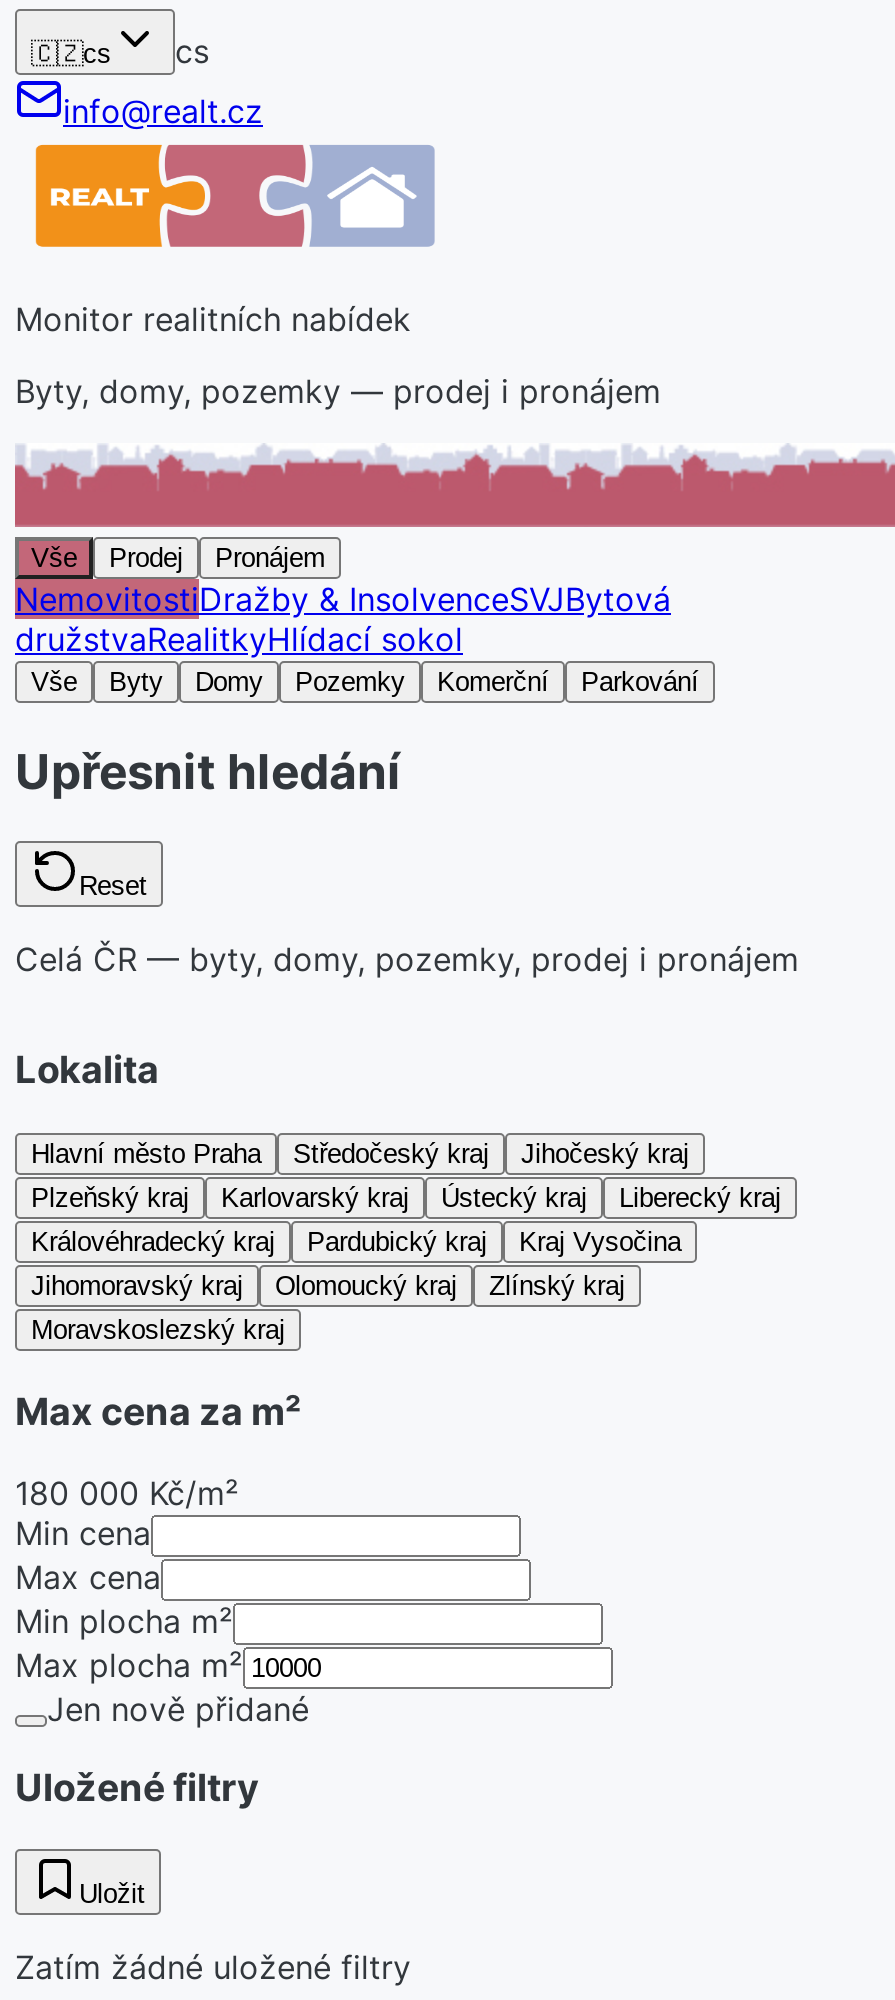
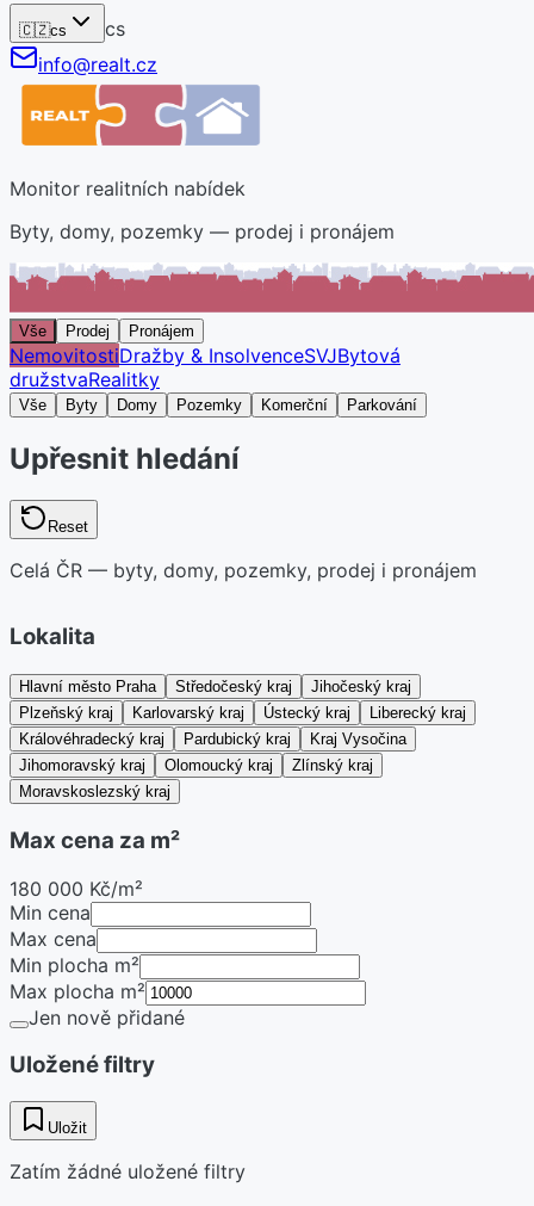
[15,619,463,659] družstvaRealitkyHlídací sokol -> [10,367,160,391] družstvaRealitky

